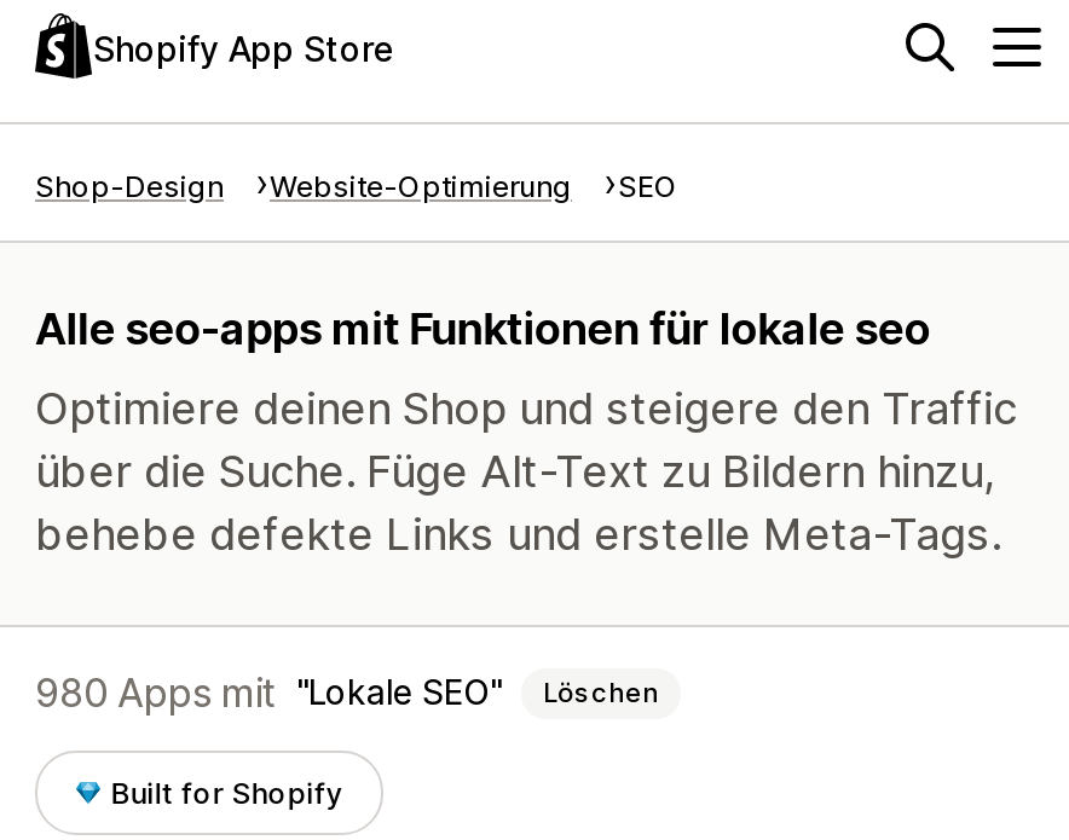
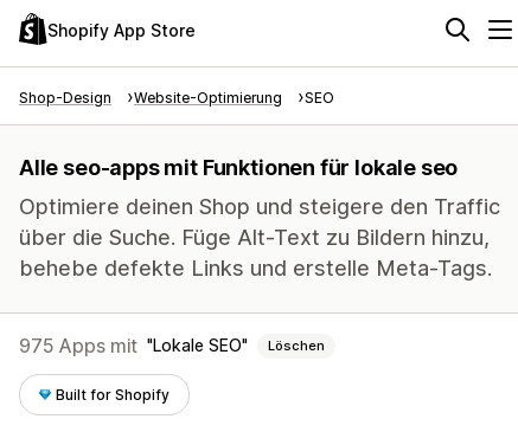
[35,668,659,717] 980 Apps mit Lokale SEO Löschen -> [19,334,325,357] 975 Apps mit Lokale SEO Löschen

